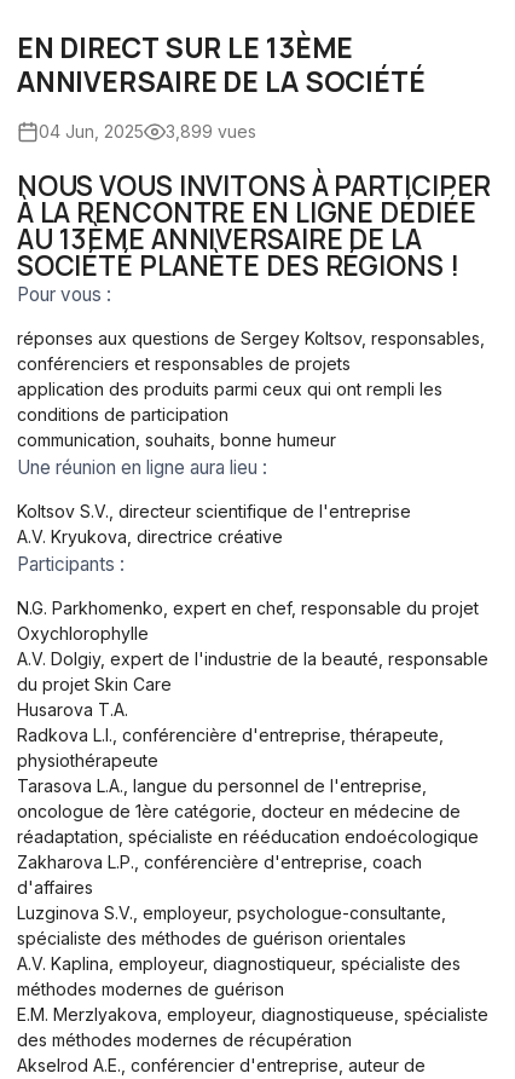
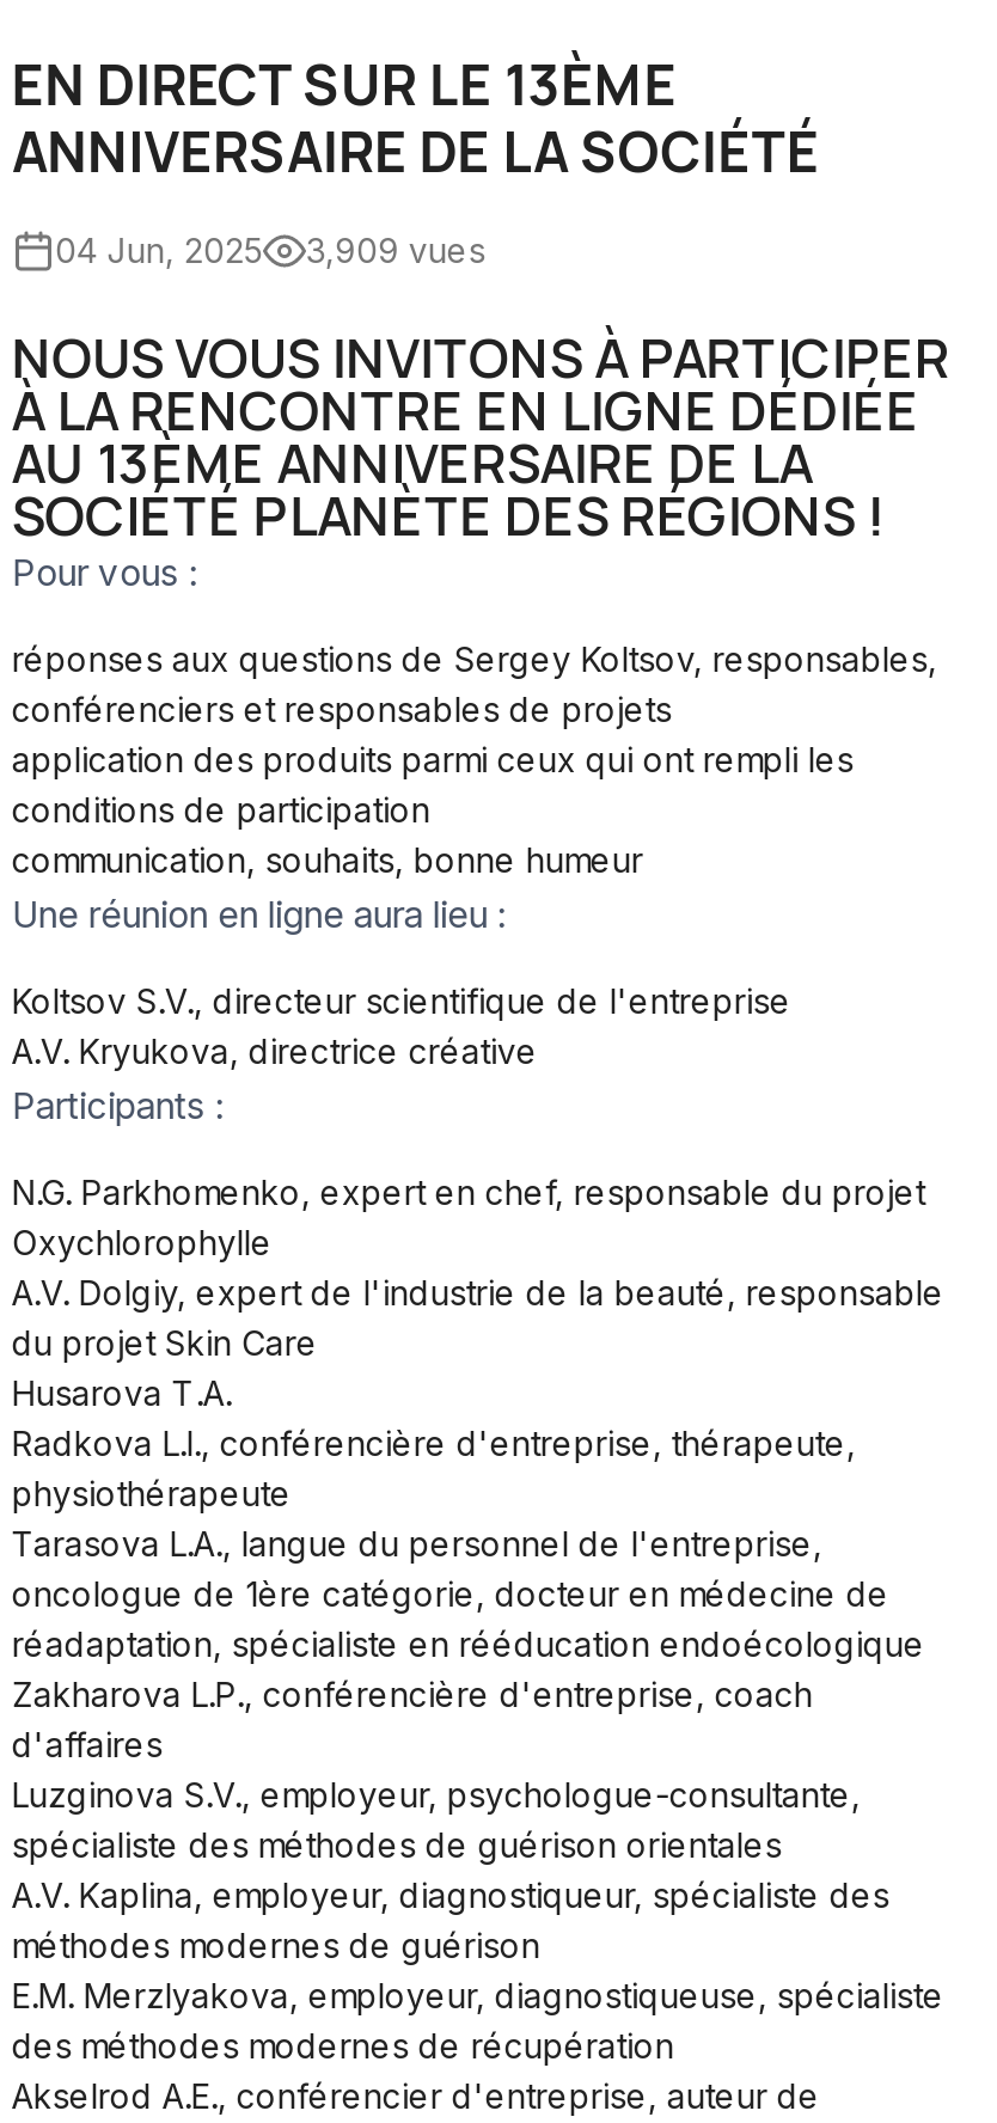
[38,121,256,142] 04 Jun, 2025 3,899 vues -> [55,230,485,271] 04 Jun, 2025 3,909 vues

